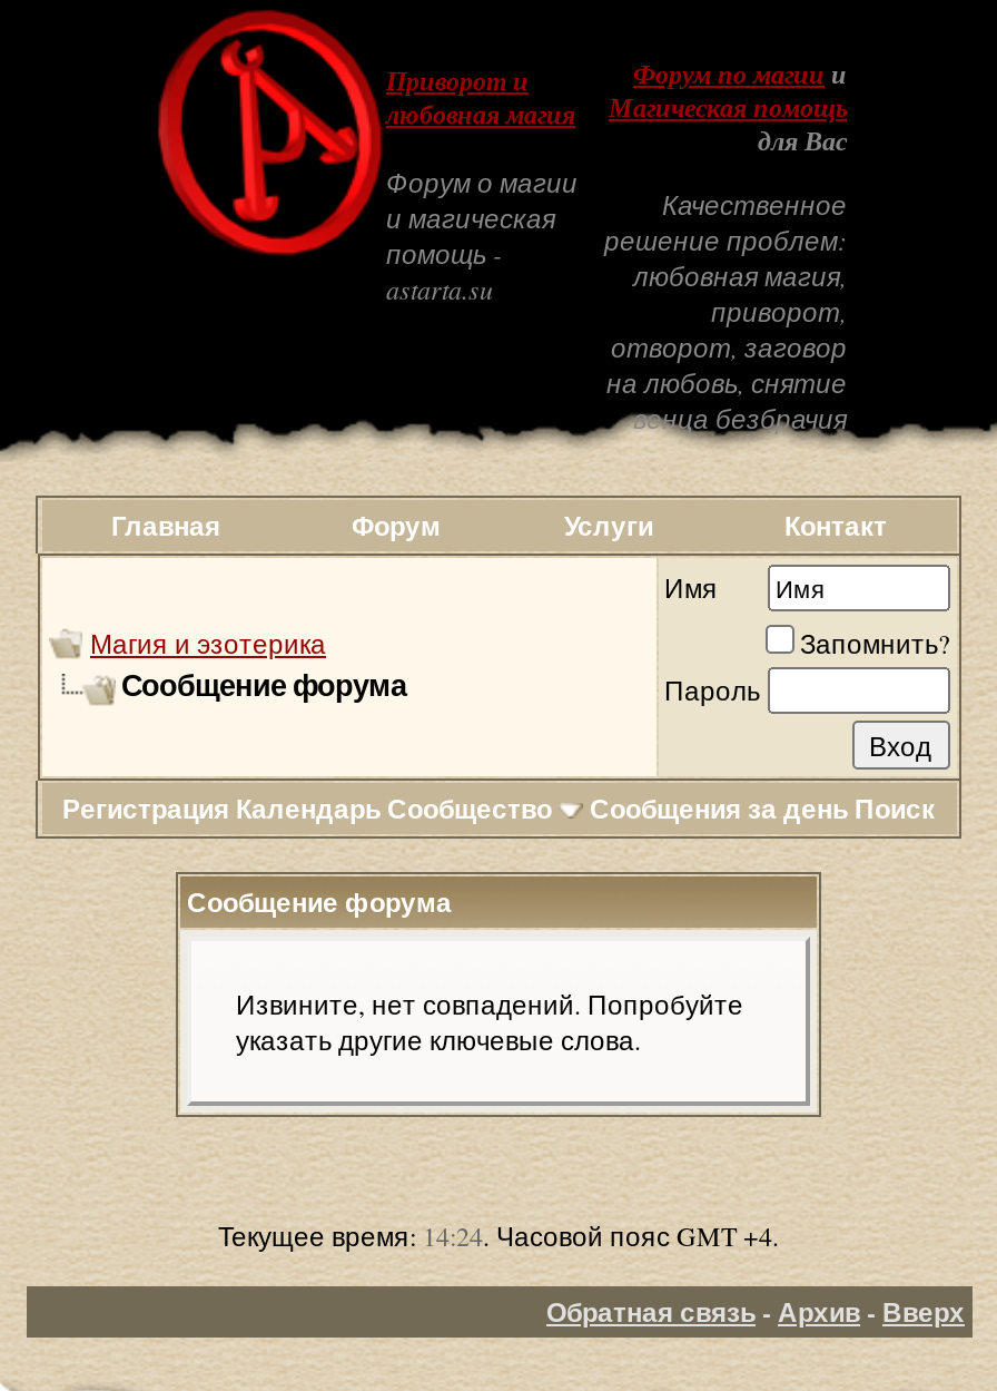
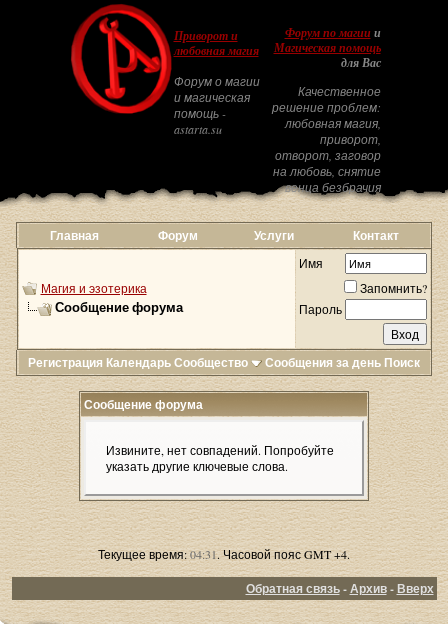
[218,1217,779,1253] Текущее время: 14:24. Часовой пояс GMT +4. -> [98,546,350,562] Текущее время: 04:31. Часовой пояс GMT +4.

